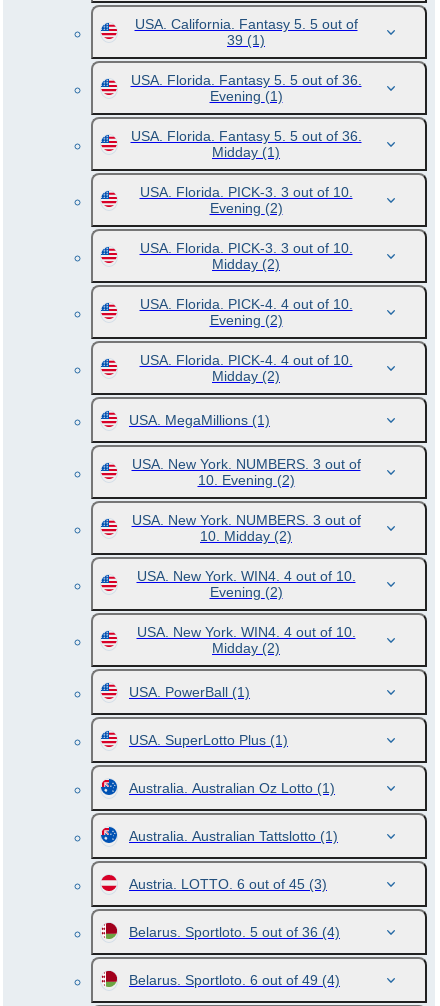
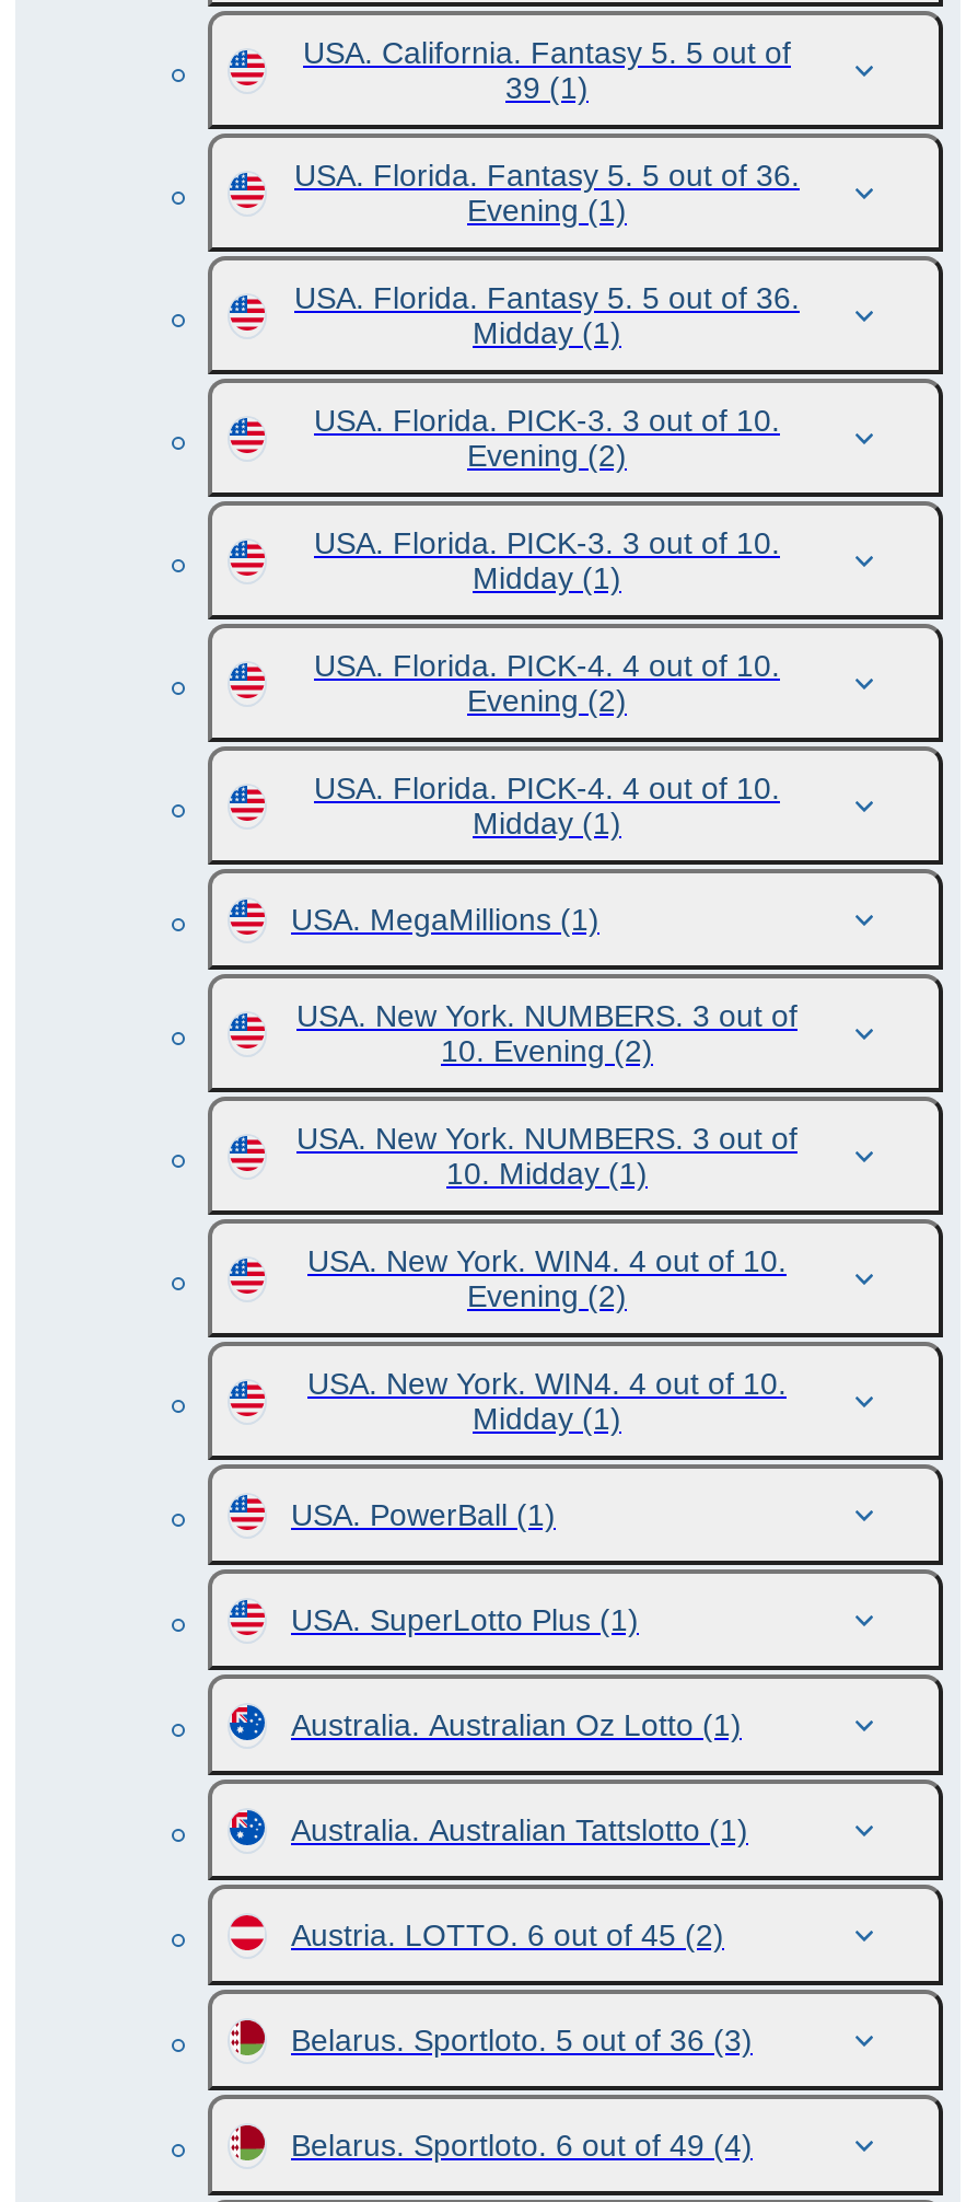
[212,256,280,272] Midday (2) -> [473,560,621,595] Midday (1)
[212,368,280,384] Midday (2) -> [473,806,621,841] Midday (1)
[200,528,292,544] 10. Midday (2) -> [446,1156,648,1191] 10. Midday (1)
[212,640,280,656] Midday (2) -> [473,1401,621,1436] Midday (1)
[129,876,327,892] Austria. LOTTO. 6 out of 45 (3) -> [291,1917,724,1952] Austria. LOTTO. 6 out of 45 (2)
[129,924,340,940] Belarus. Sportloto. 5 out of 36 (4) -> [291,2023,753,2058] Belarus. Sportloto. 5 out of 36 (3)

